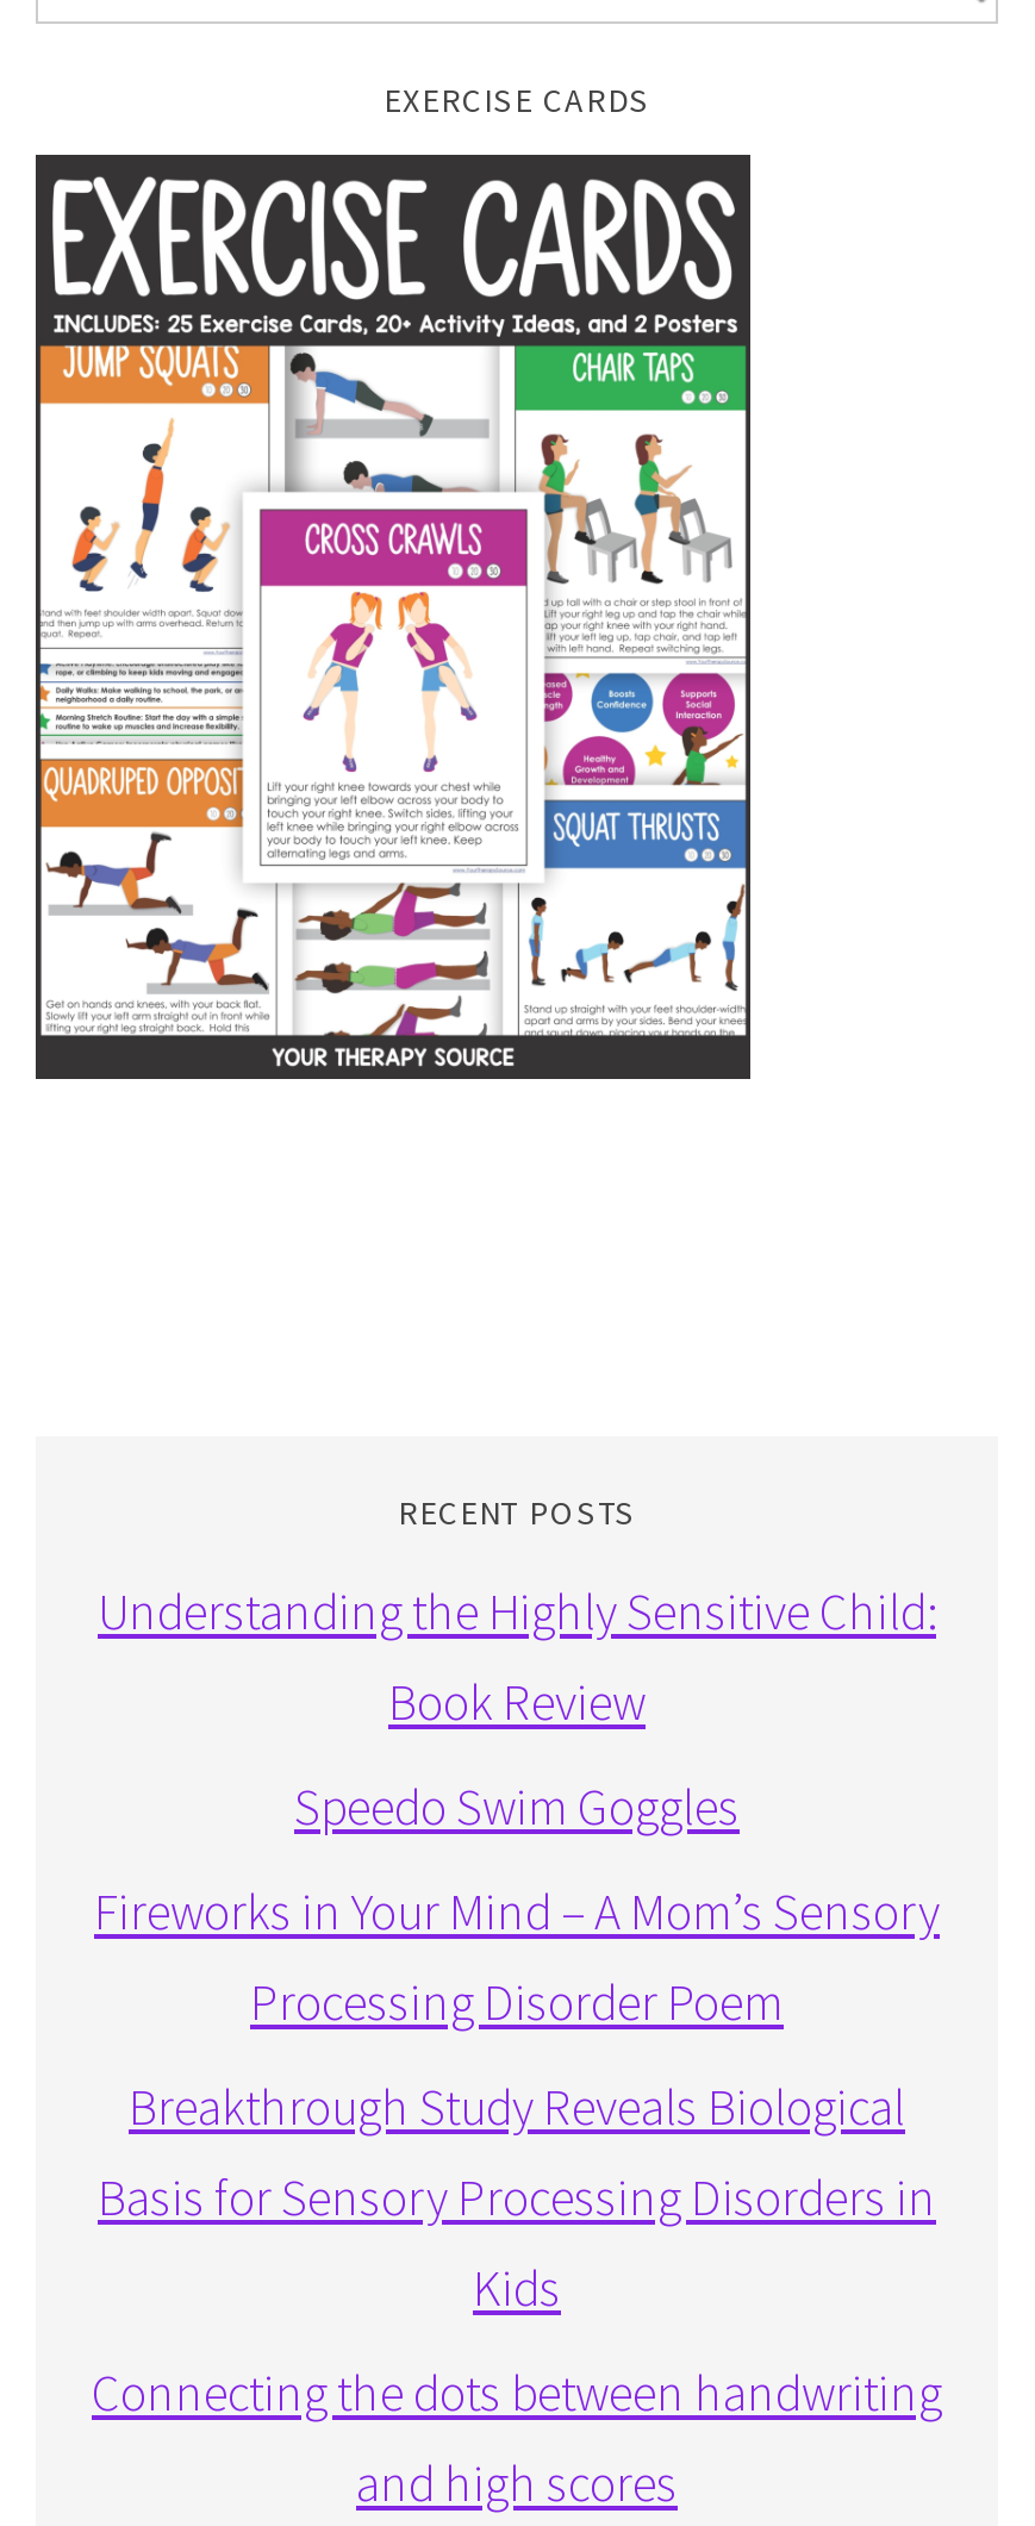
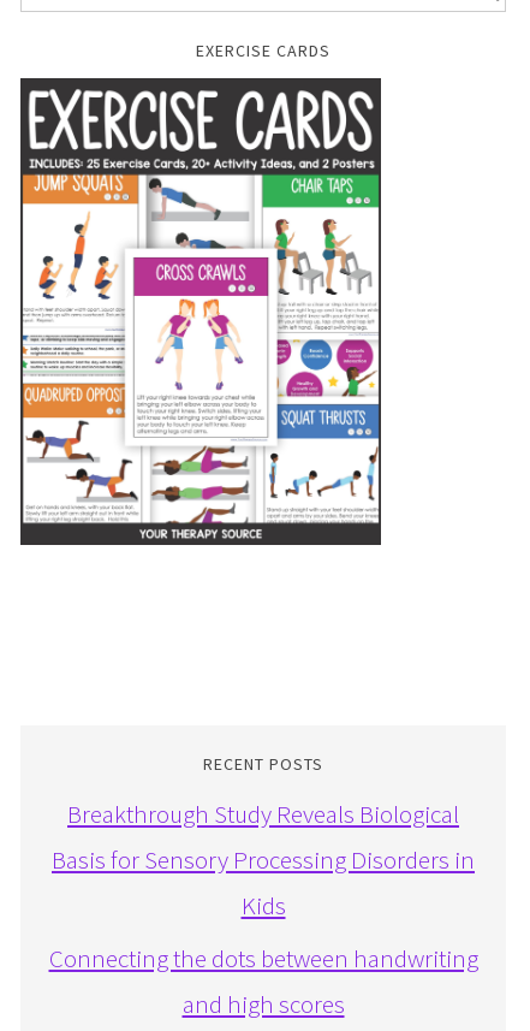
[94,1579,940,2034] Understanding the Highly Sensitive Child: | Book Review | Speedo Swim Goggles | Fireworks in Your Mind – A Mom’s Sensory | Processing Disorder Poem -> none

